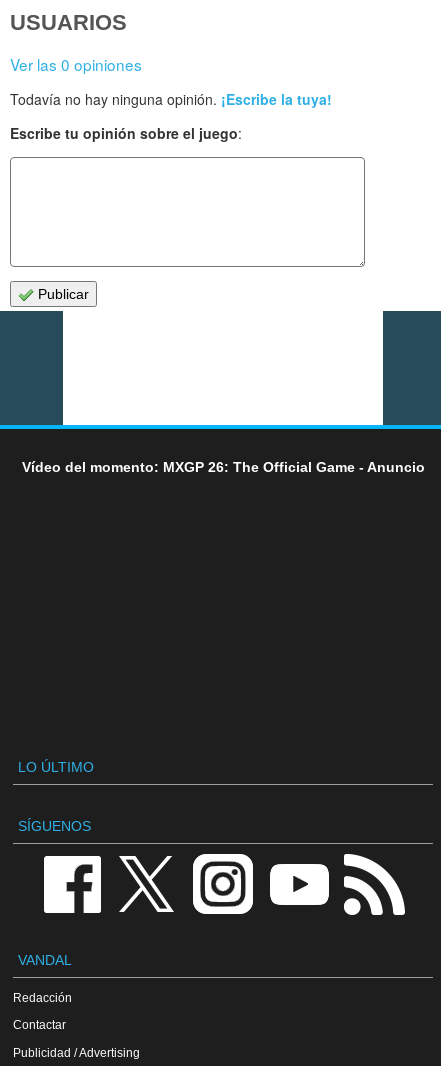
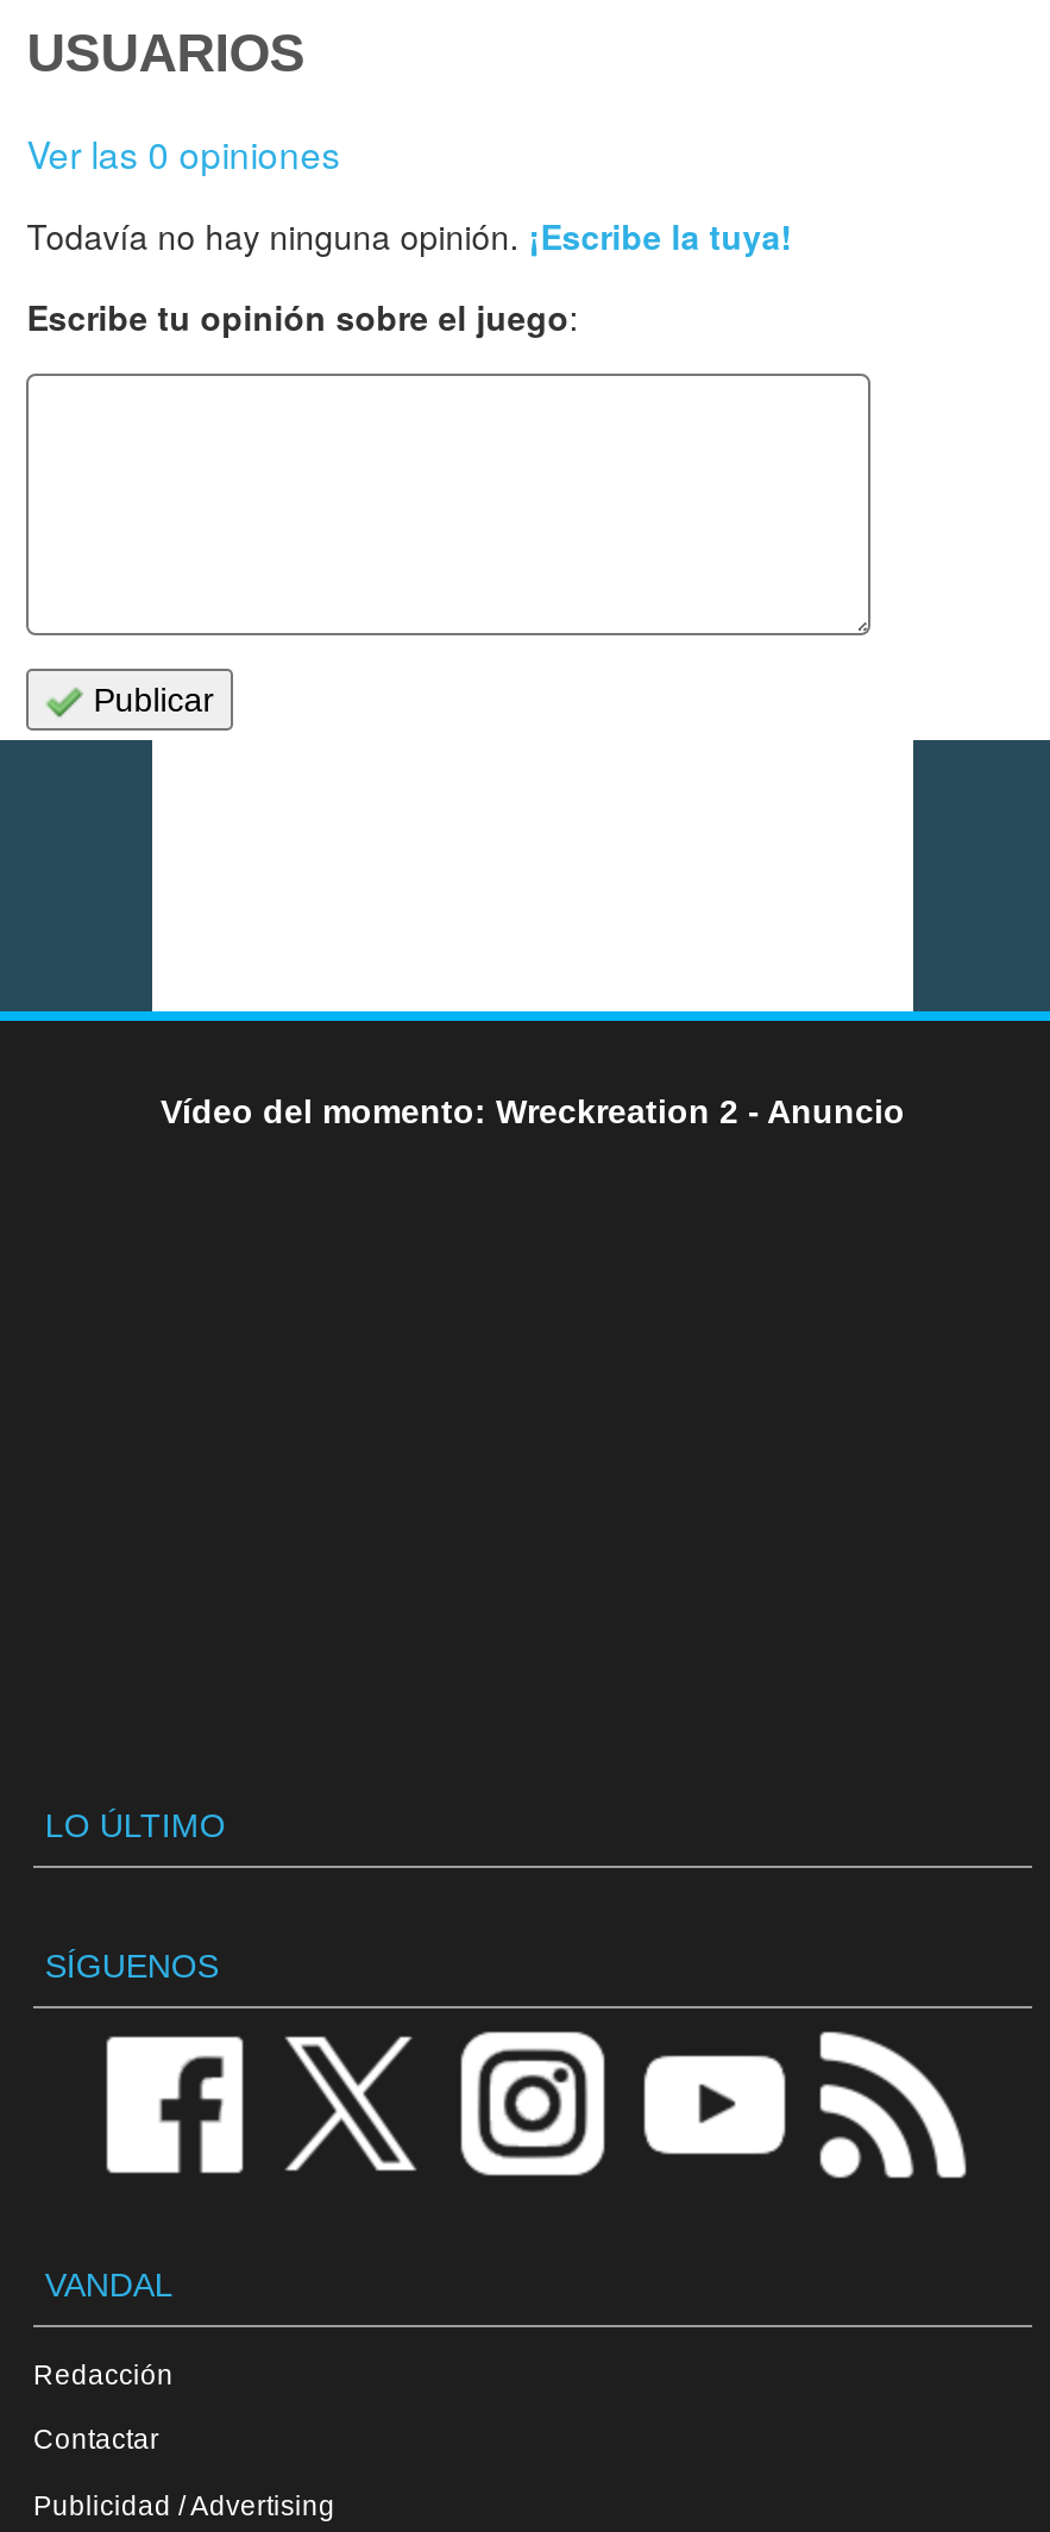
[21,458,424,474] Vídeo del momento: MXGP 26: The Official Game - Anuncio -> [161,1091,905,1129] Vídeo del momento: Wreckreation 2 - Anuncio

